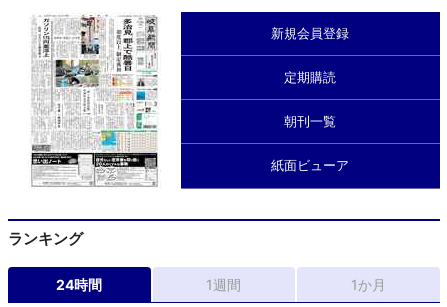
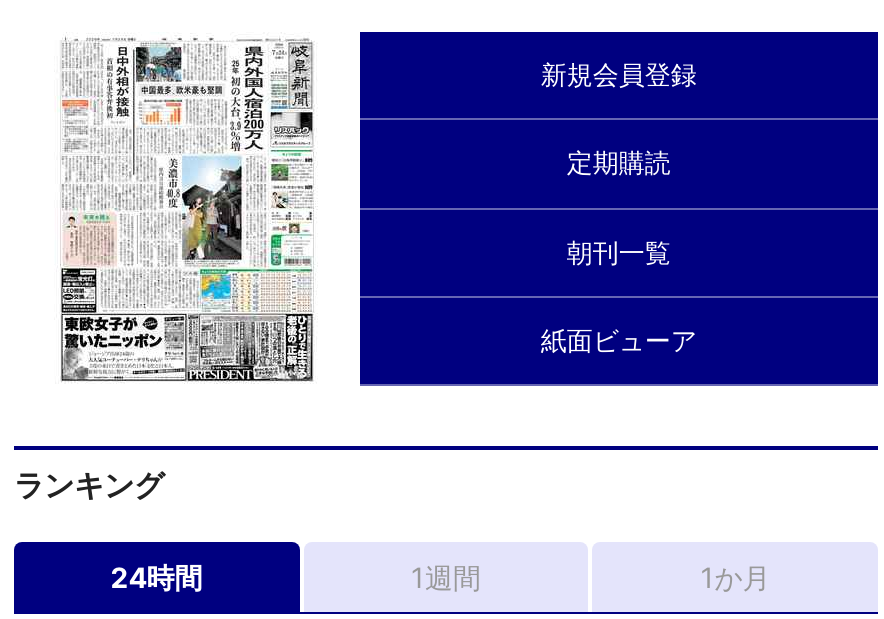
[31,16,157,185] [image] -> [60,43,314,381] [image]

